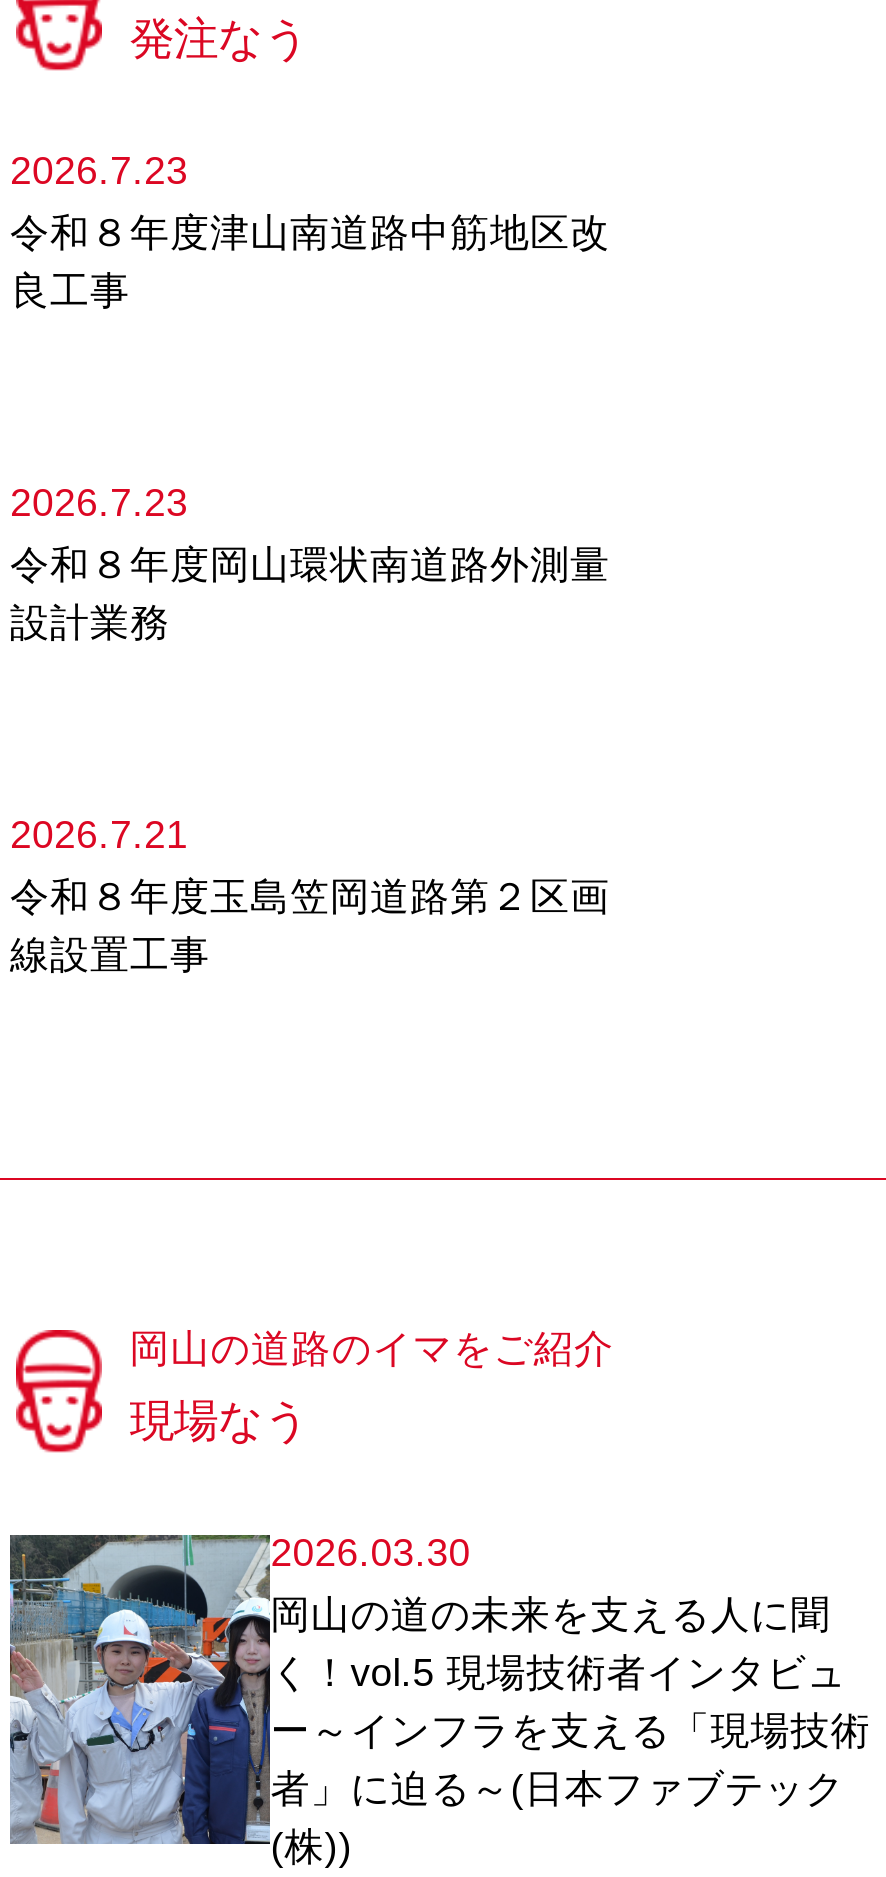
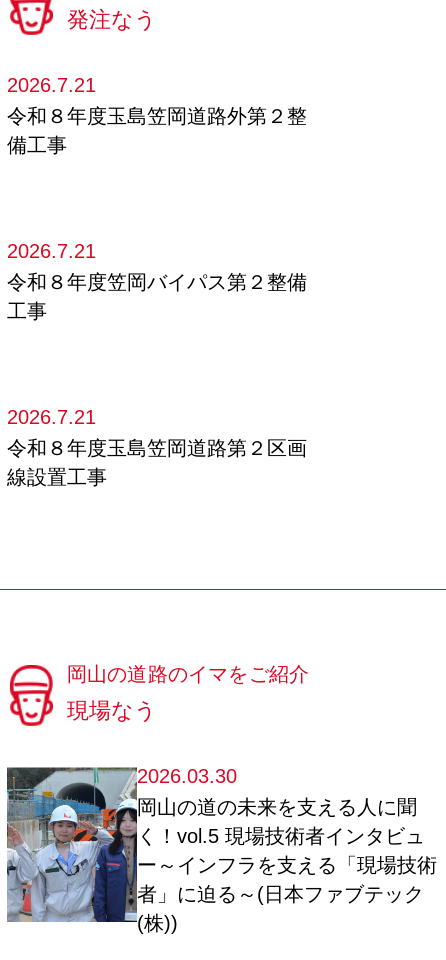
[10,148,610,312] 2026.7.23 | 令和８年度津山南道路中筋地区改 | 良工事 -> [7,74,307,156] 2026.7.21 | 令和８年度玉島笠岡道路外第２整 | 備工事
[10,480,610,644] 2026.7.23 | 令和８年度岡山環状南道路外測量 | 設計業務 -> [7,240,307,322] 2026.7.21 | 令和８年度笠岡バイパス第２整備 | 工事

